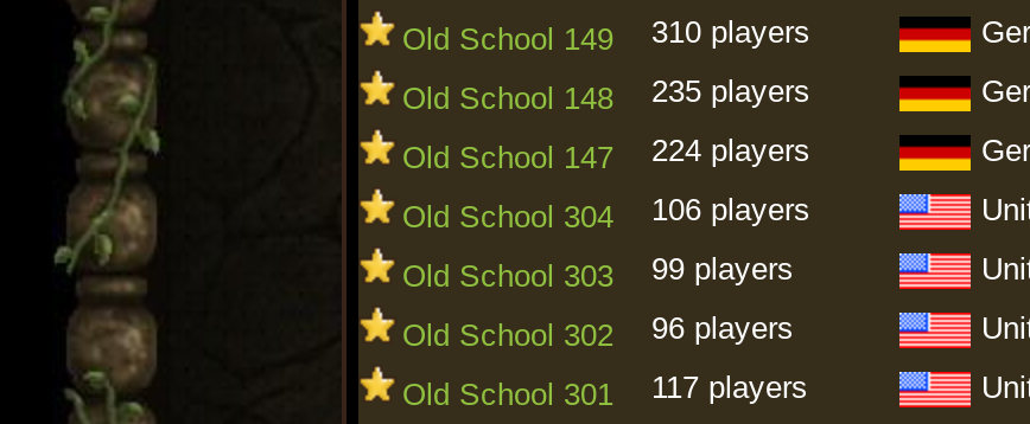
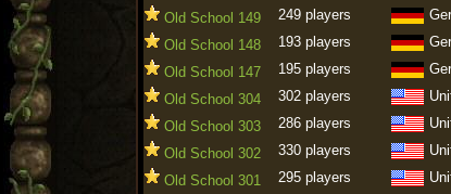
[402,14,810,57] Old School 149 310 players -> [164,7,350,26] Old School 149 249 players
[402,73,810,116] Old School 148 235 players -> [164,34,350,53] Old School 148 193 players
[402,133,810,175] Old School 147 224 players -> [164,61,350,80] Old School 147 195 players
[402,192,810,235] Old School 304 106 players -> [164,88,350,107] Old School 304 302 players
[402,251,794,294] Old School 303 99 players -> [164,115,350,134] Old School 303 286 players
[402,310,794,353] Old School 302 96 players -> [164,142,350,161] Old School 302 330 players
[402,370,808,412] Old School 301 117 players -> [164,169,350,189] Old School 301 295 players

